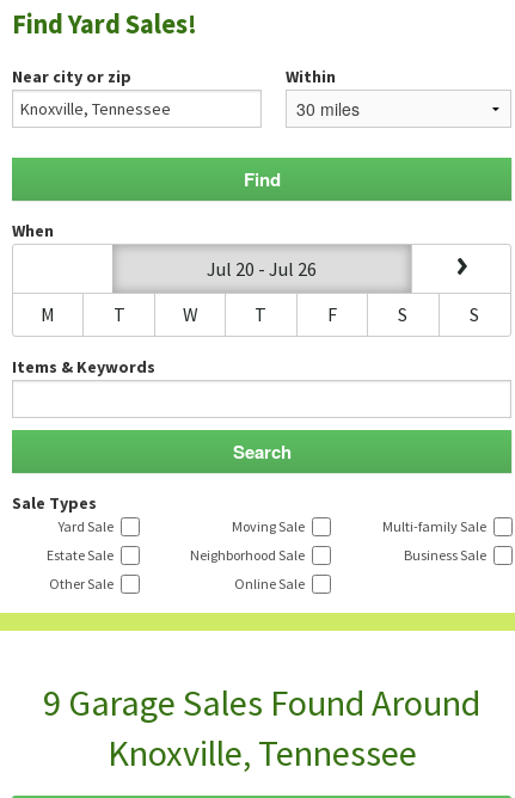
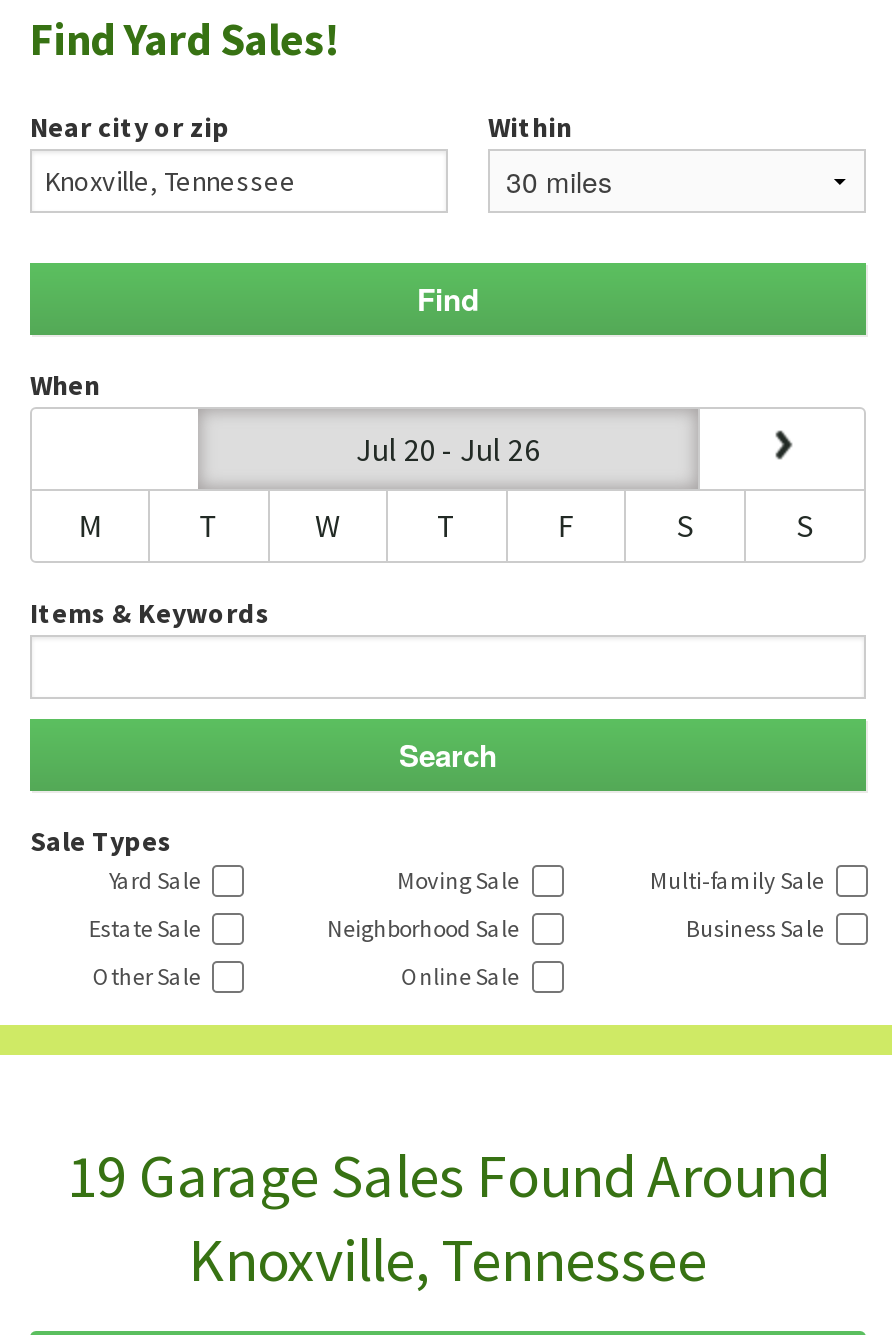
[43,679,480,725] 9 Garage Sales Found Around -> [67,1137,829,1213] 19 Garage Sales Found Around

